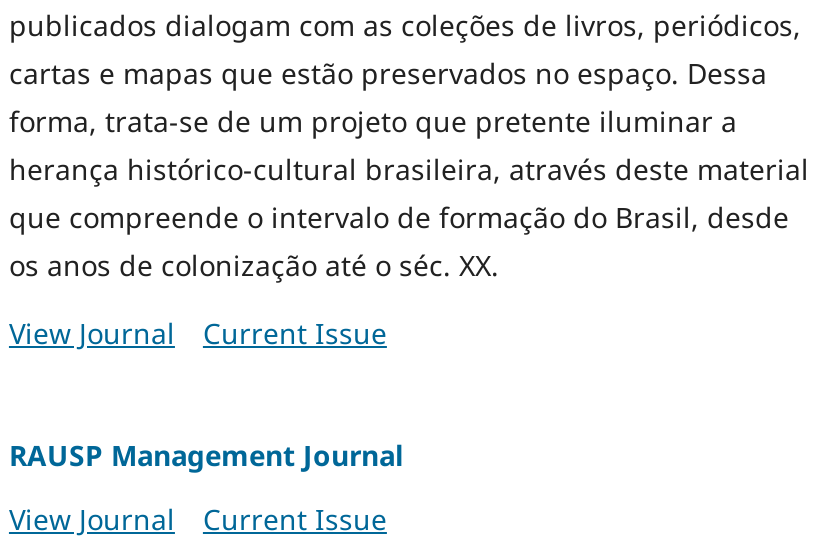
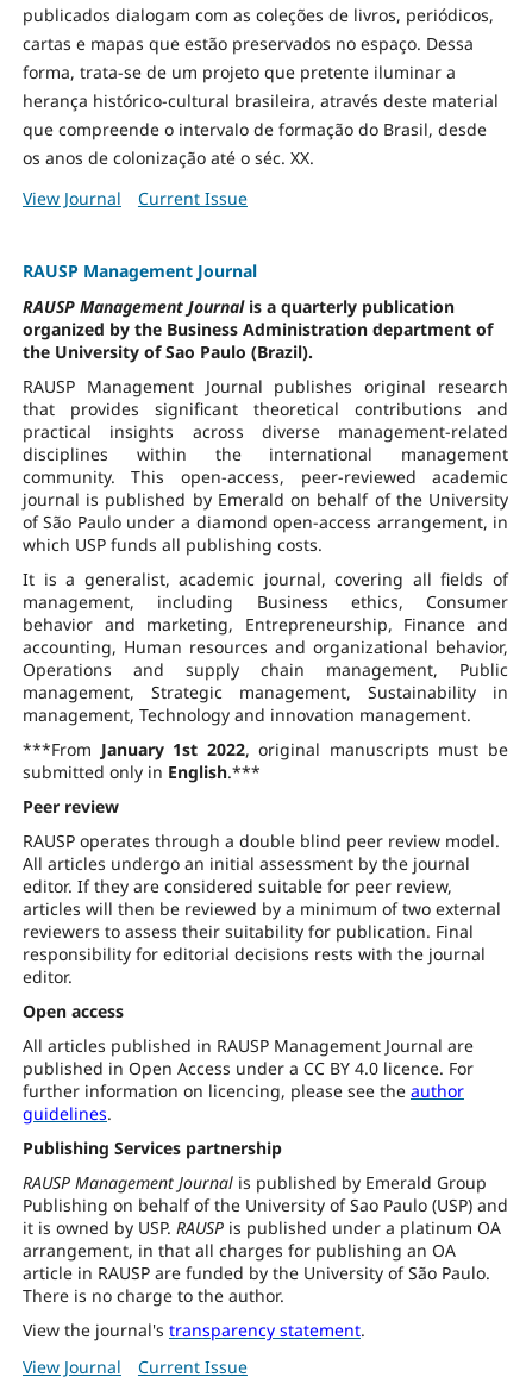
none -> [23,296,508,1342] RAUSP Management Journal is a quarterly publication | organized by the Business Administration department of | the University of Sao Paulo (Brazil). | RAUSP Management Journal publishes original research | that provides significant theoretical contributions and | practical insights across diverse management-related | disciplines within the international management | community. This open-access, peer-reviewed academic | journal is published by Emerald on behalf of the University | of São Paulo under a diamond open-access arrangement, in | which USP funds all publishing costs. | It is a generalist, academic journal, covering all fields of | management, including Business ethics, Consumer | behavior and marketing, Entrepreneurship, Finance and | accounting, Human resources and organizational behavior, | Operations and supply chain management, Public | management, Strategic management, Sustainability in | management, Technology and innovation management. | ***From January 1st 2022, original manuscripts must be | submitted only in English.*** | Peer review | RAUSP operates through a double blind peer review model. | All articles undergo an initial assessment by the journal | editor. If they are considered suitable for peer review, | articles will then be reviewed by a minimum of two external | reviewers to assess their suitability for publication. Final | responsibility for editorial decisions rests with the journal | editor. | Open access | All articles published in RAUSP Management Journal are | published in Open Access under a CC BY 4.0 licence. For | further information on licencing, please see the author | guidelines. | Publishing Services partnership | RAUSP Management Journal is published by Emerald Group | Publishing on behalf of the University of Sao Paulo (USP) and | it is owned by USP. RAUSP is published under a platinum OA | arrangement, in that all charges for publishing an OA | article in RAUSP are funded by the University of São Paulo. | There is no charge to the author. | View the journal's transparency statement.

